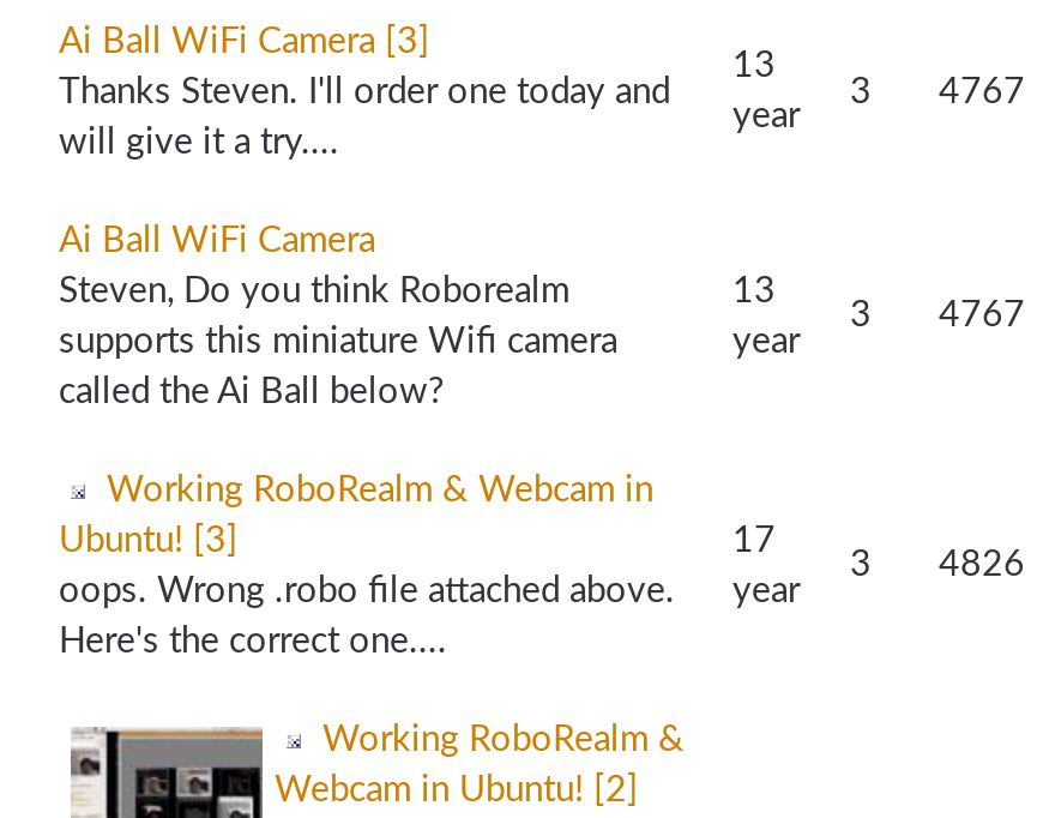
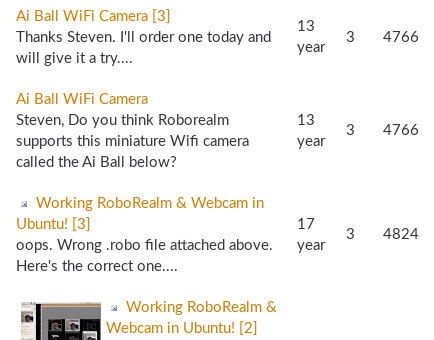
[850,74,1025,110] 3 4767 -> [346,30,419,45] 3 4766
[850,297,1025,333] 3 4767 -> [346,123,419,138] 3 4766
[850,547,1025,583] 3 4826 -> [346,227,419,242] 3 4824

